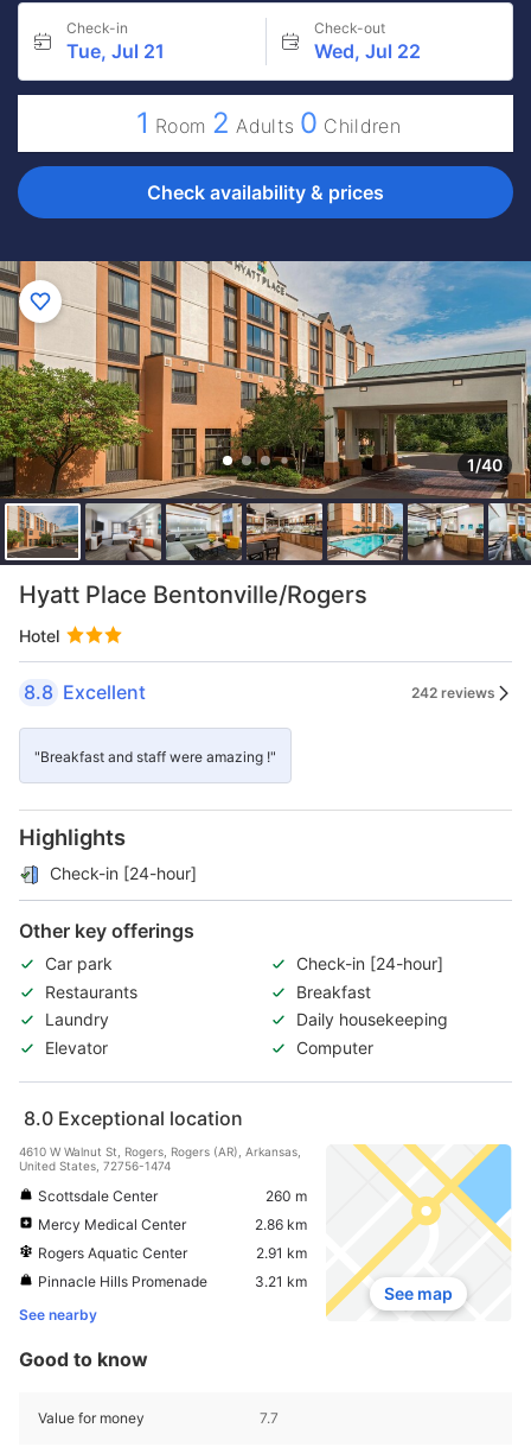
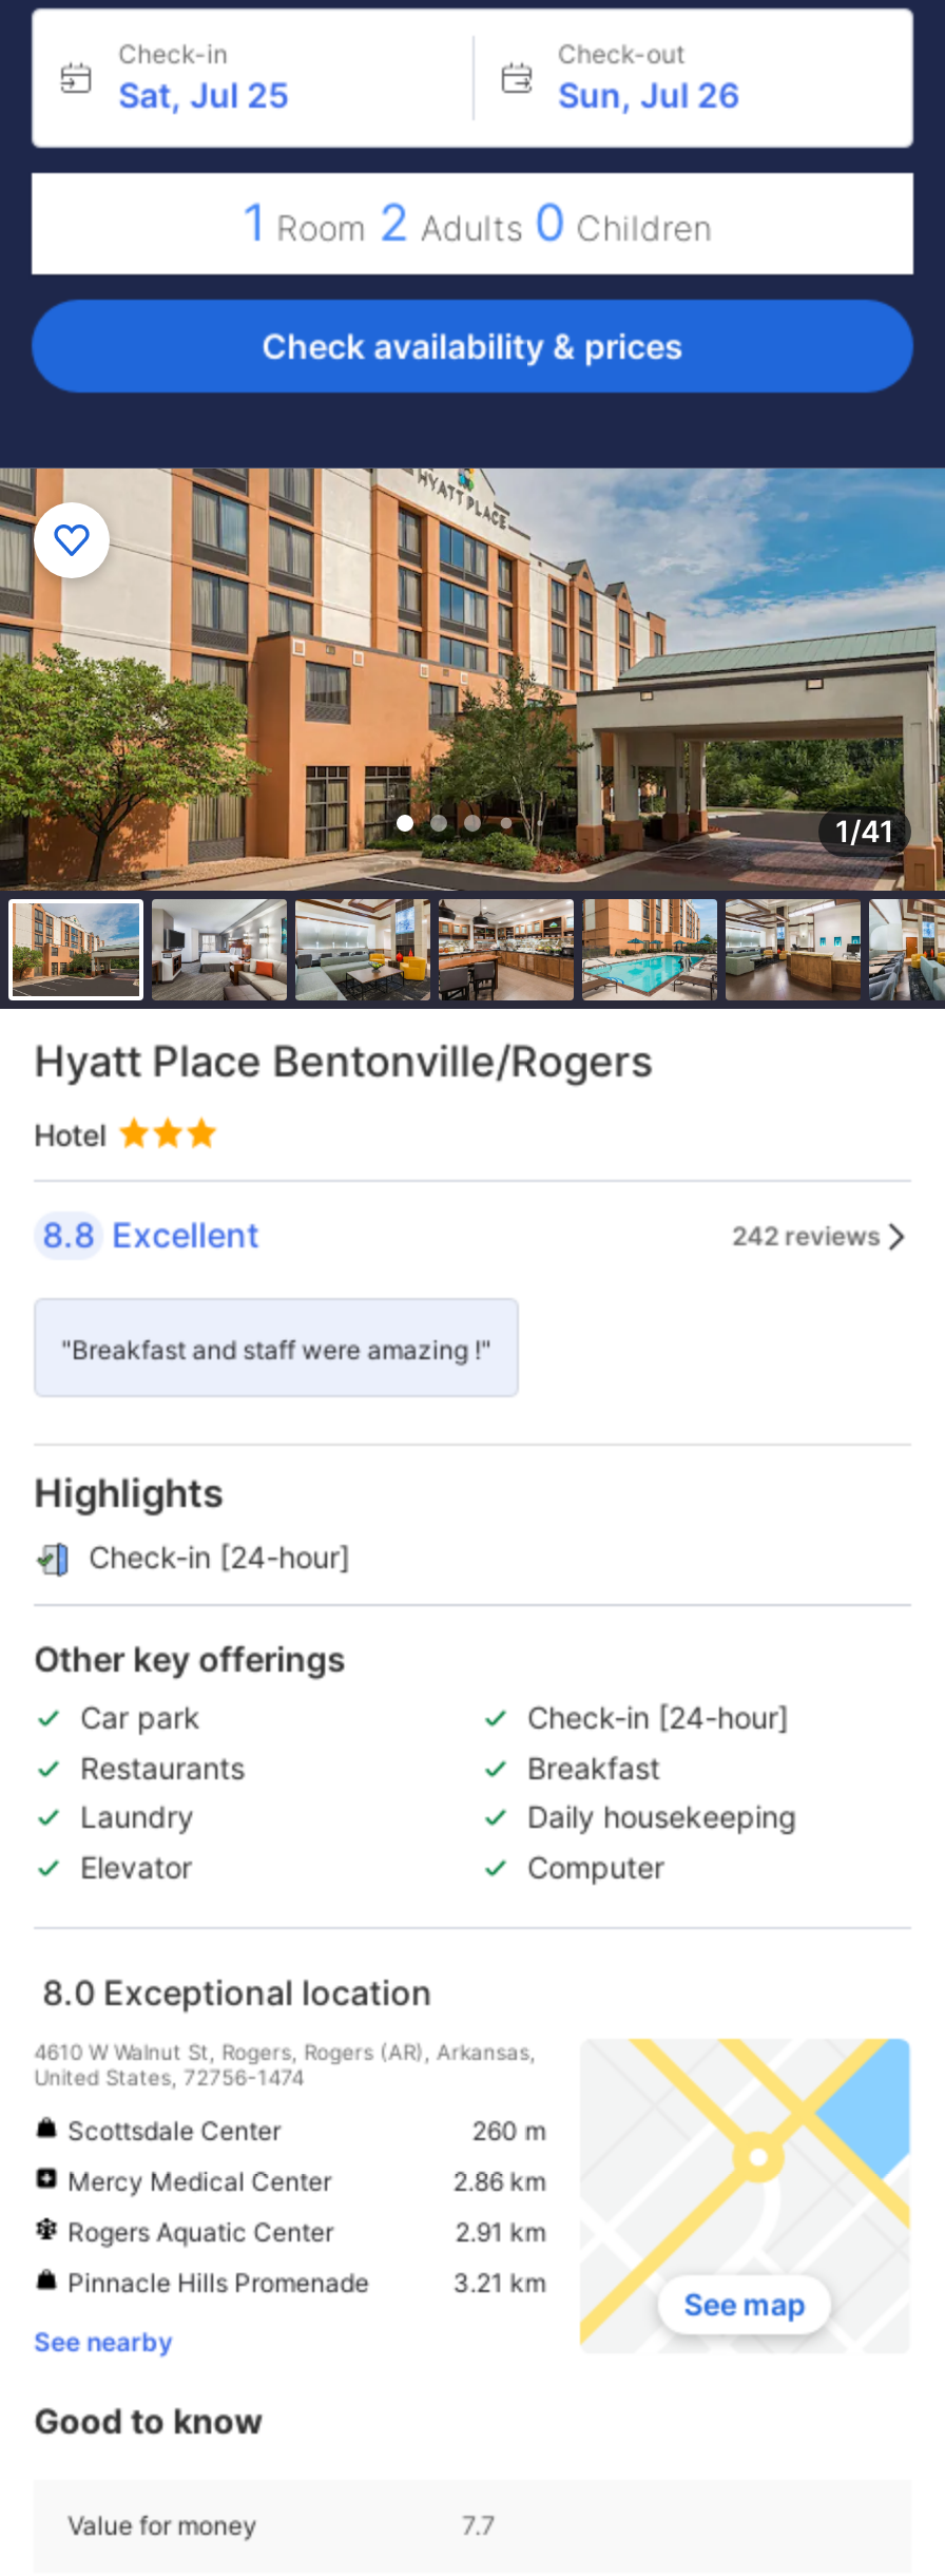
[66,39,165,63] Tue, Jul 21 -> [118,74,289,116] Sat, Jul 25
[314,39,420,63] Wed, Jul 22 -> [558,74,739,116] Sun, Jul 26
[467,455,503,475] 1/40 -> [835,813,894,849] 1/41

